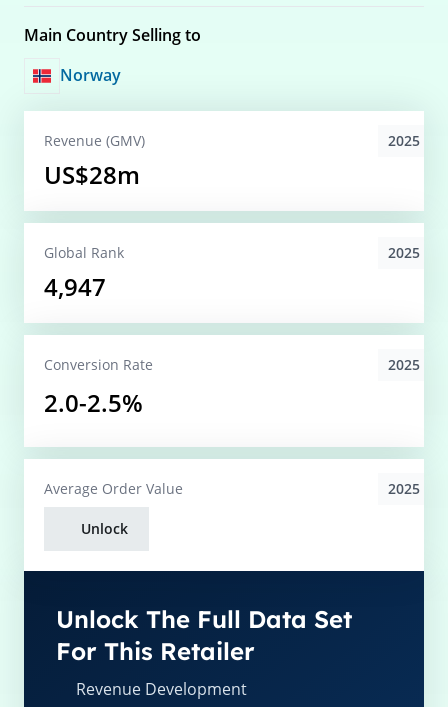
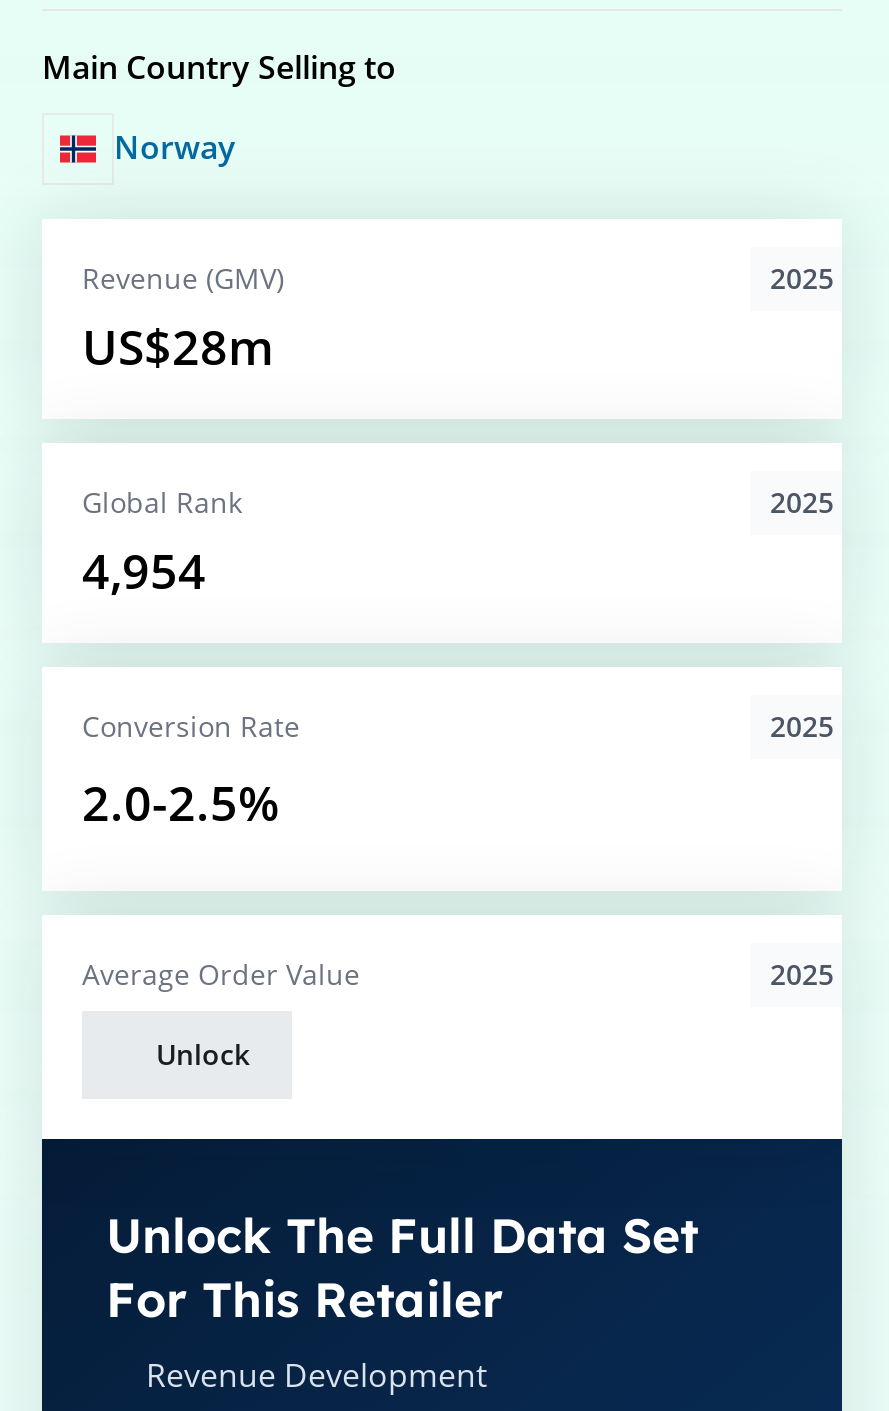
[44,270,106,303] 4,947 -> [82,537,206,603] 4,954

